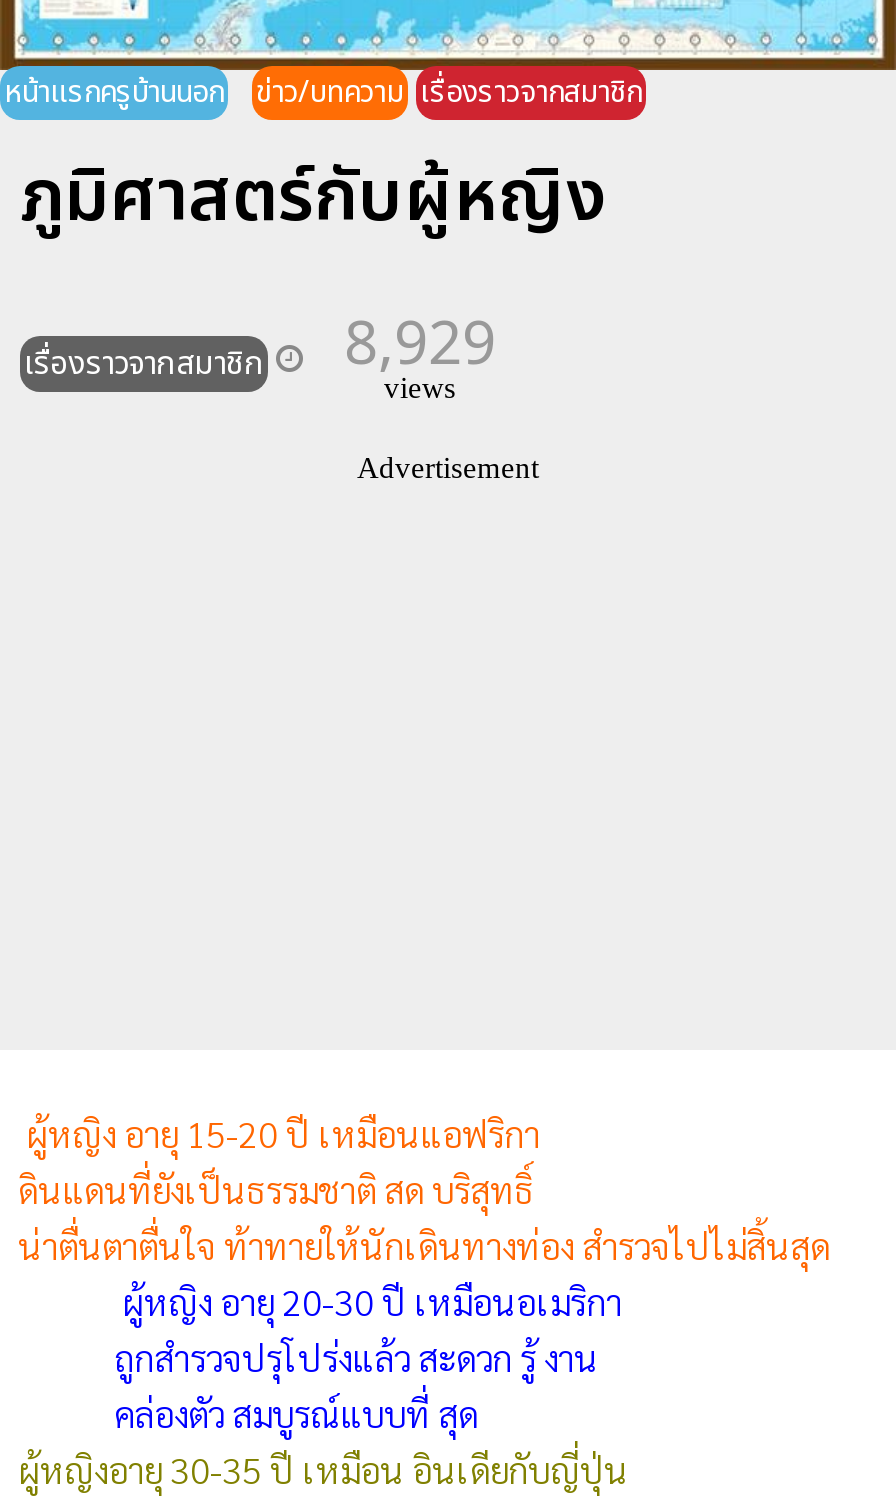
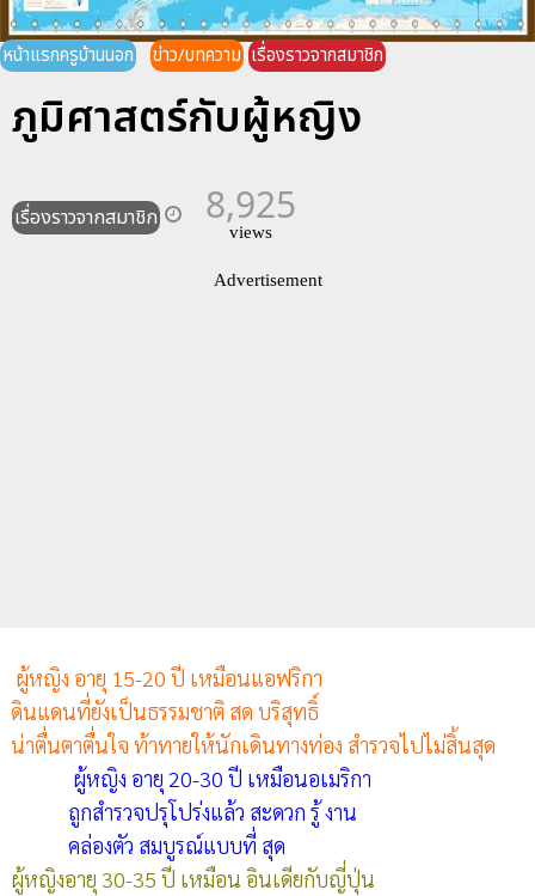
[24,299,496,387] เรื่องราวจากสมาชิก 8,929 -> [14,179,296,231] เรื่องราวจากสมาชิก 8,925

